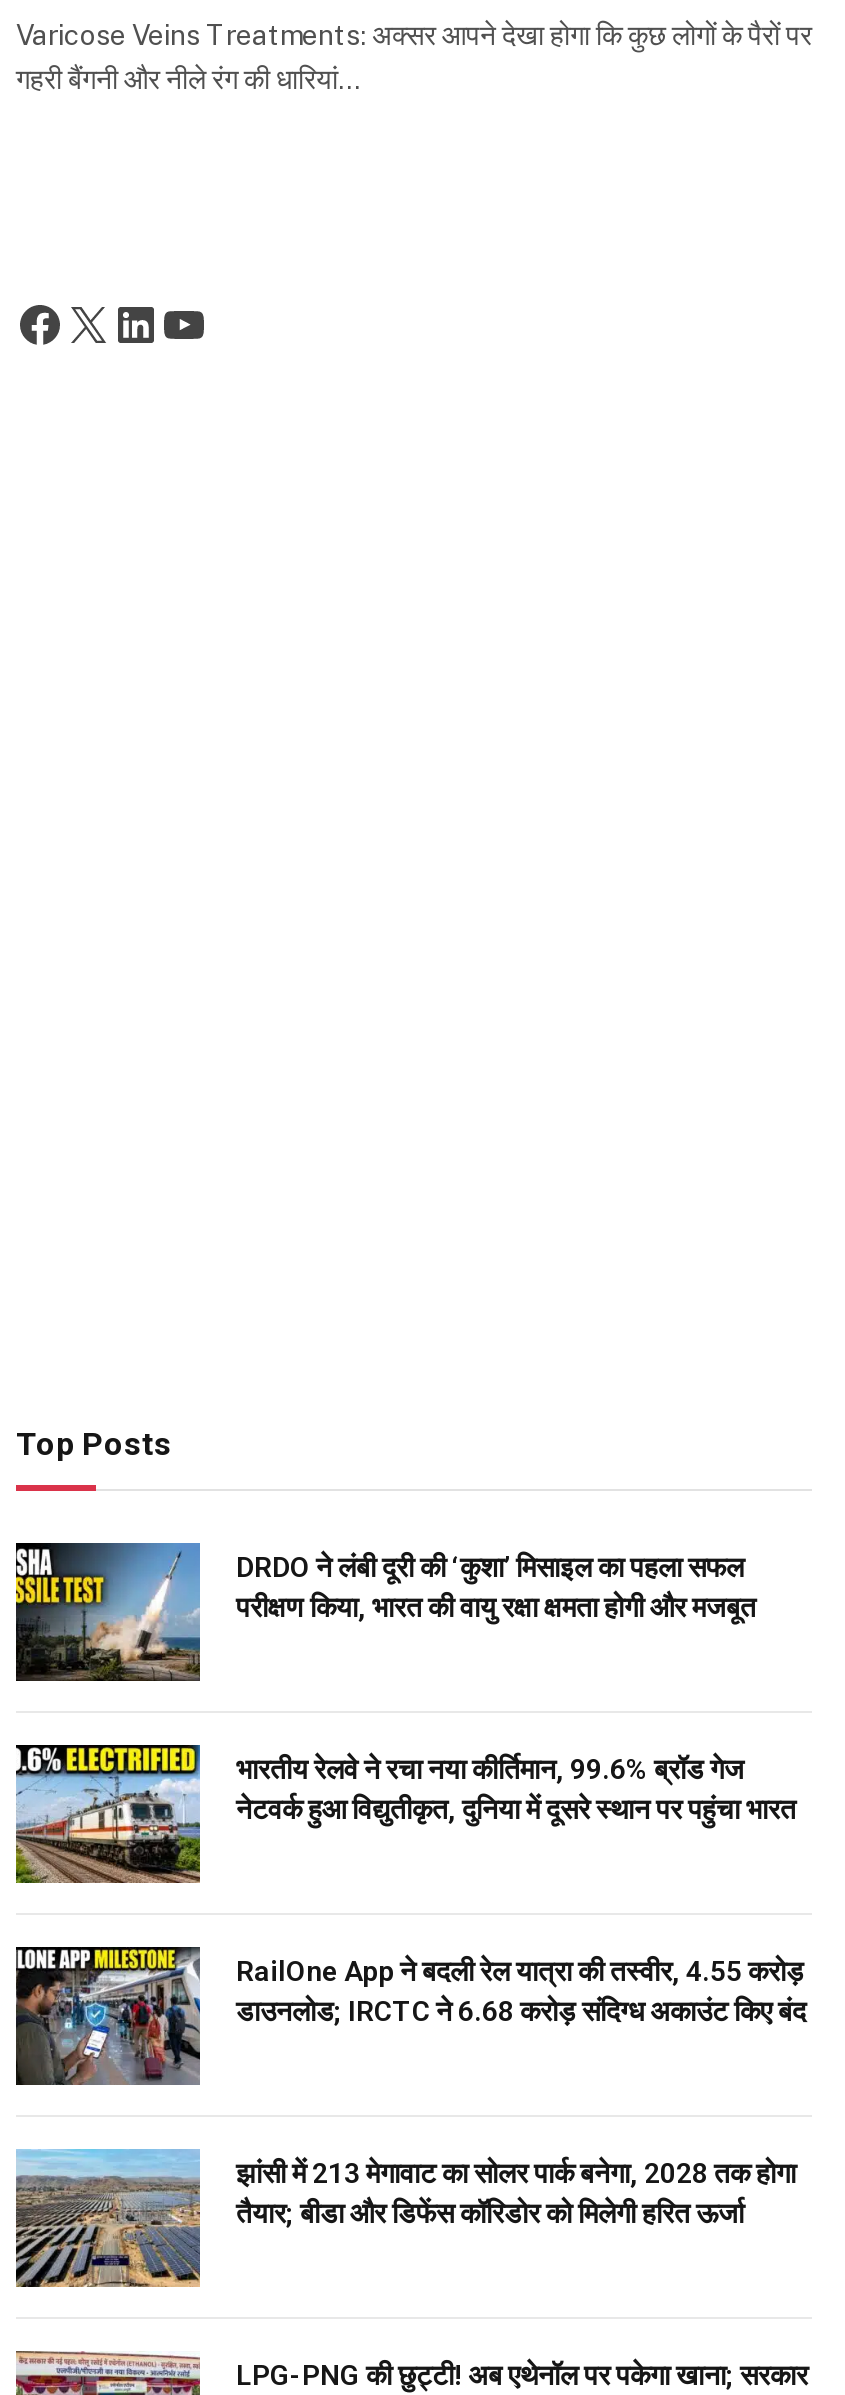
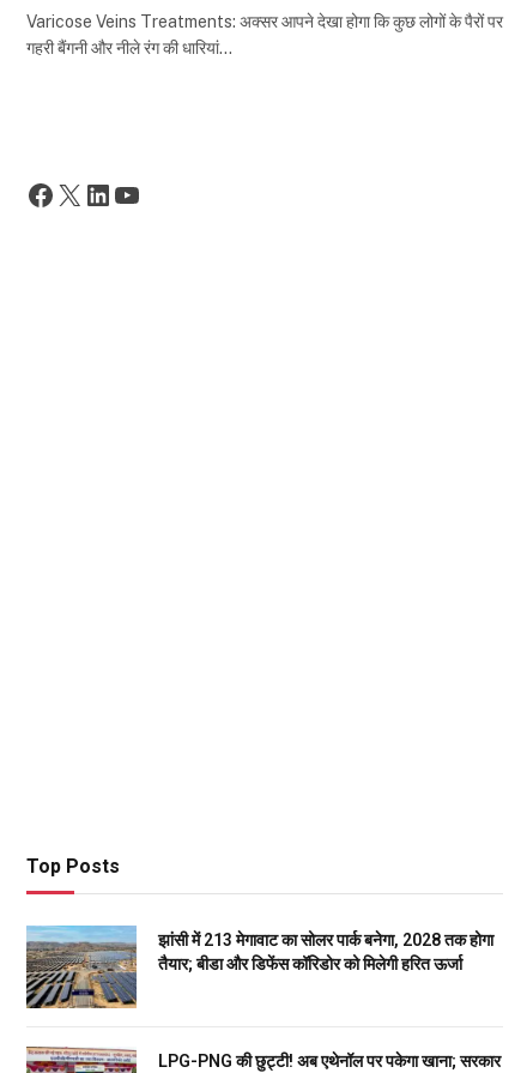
[14,1541,756,1683] [image] | DRDO ने लंबी दूरी की ‘कुशा’ मिसाइल का पहला सफल | परीक्षण किया, भारत की वायु रक्षा क्षमता होगी और मजबूत -> none
[14,1743,796,1885] [image] | भारतीय रेलवे ने रचा नया कीर्तिमान, 99.6% ब्रॉड गेज | नेटवर्क हुआ विद्युतीकृत, दुनिया में दूसरे स्थान पर पहुंचा भारत -> none
[14,1945,806,2097] [image] | RailOne App ने बदली रेल यात्रा की तस्वीर, 4.55 करोड़ | डाउनलोड; IRCTC ने 6.68 करोड़ संदिग्ध अकाउंट किए बंद -> none

